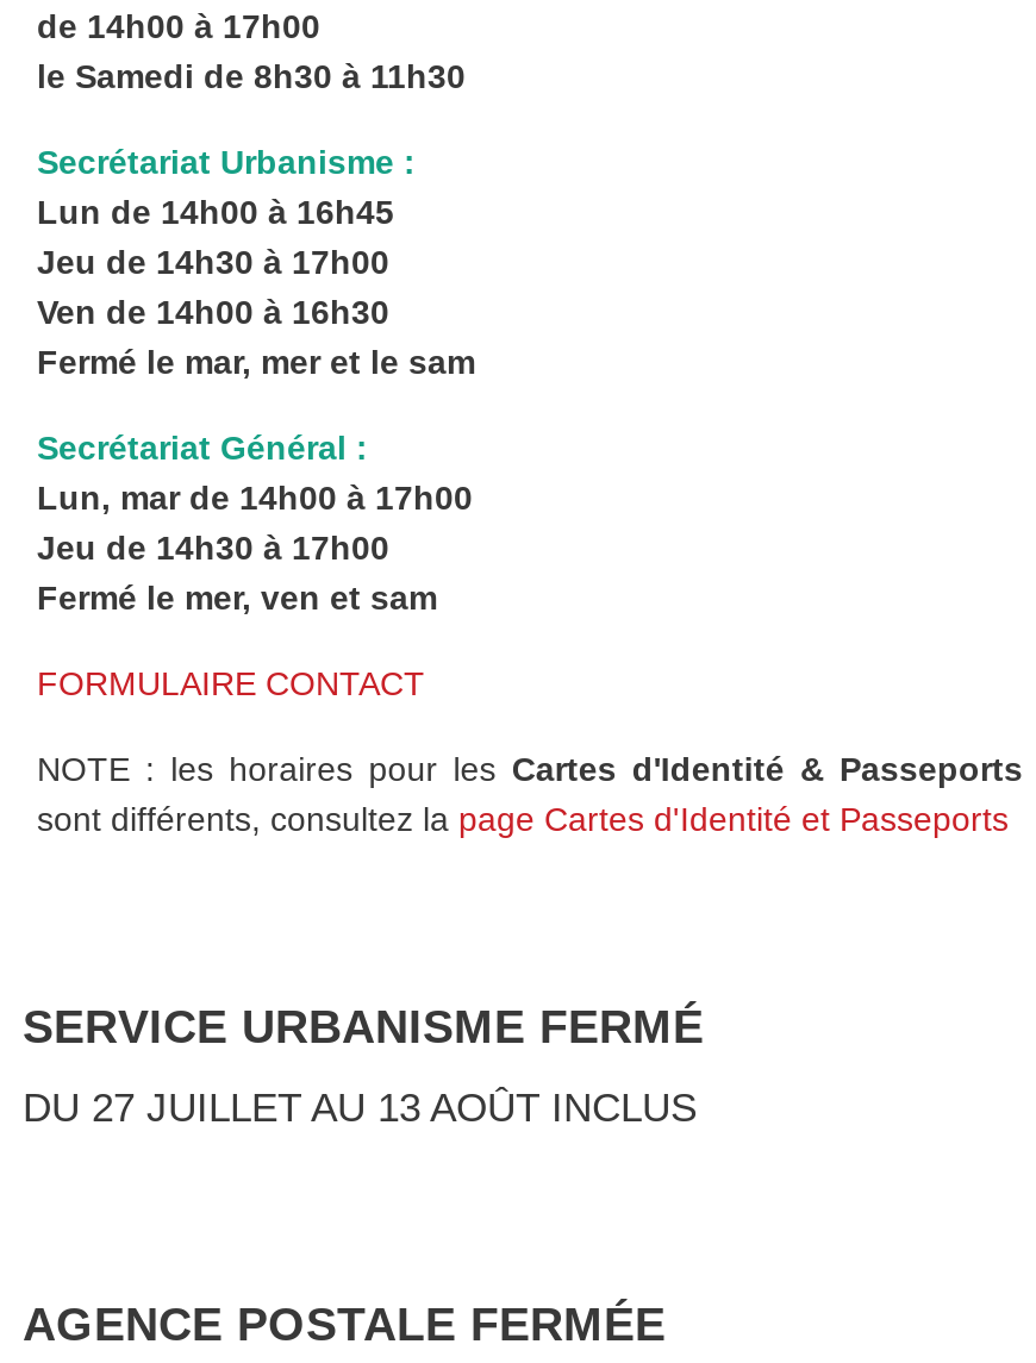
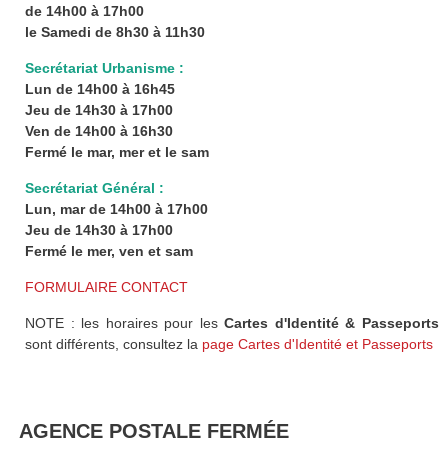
[23,1000,704,1131] SERVICE URBANISME FERMÉ | DU 27 JUILLET AU 13 AOÛT INCLUS -> none

